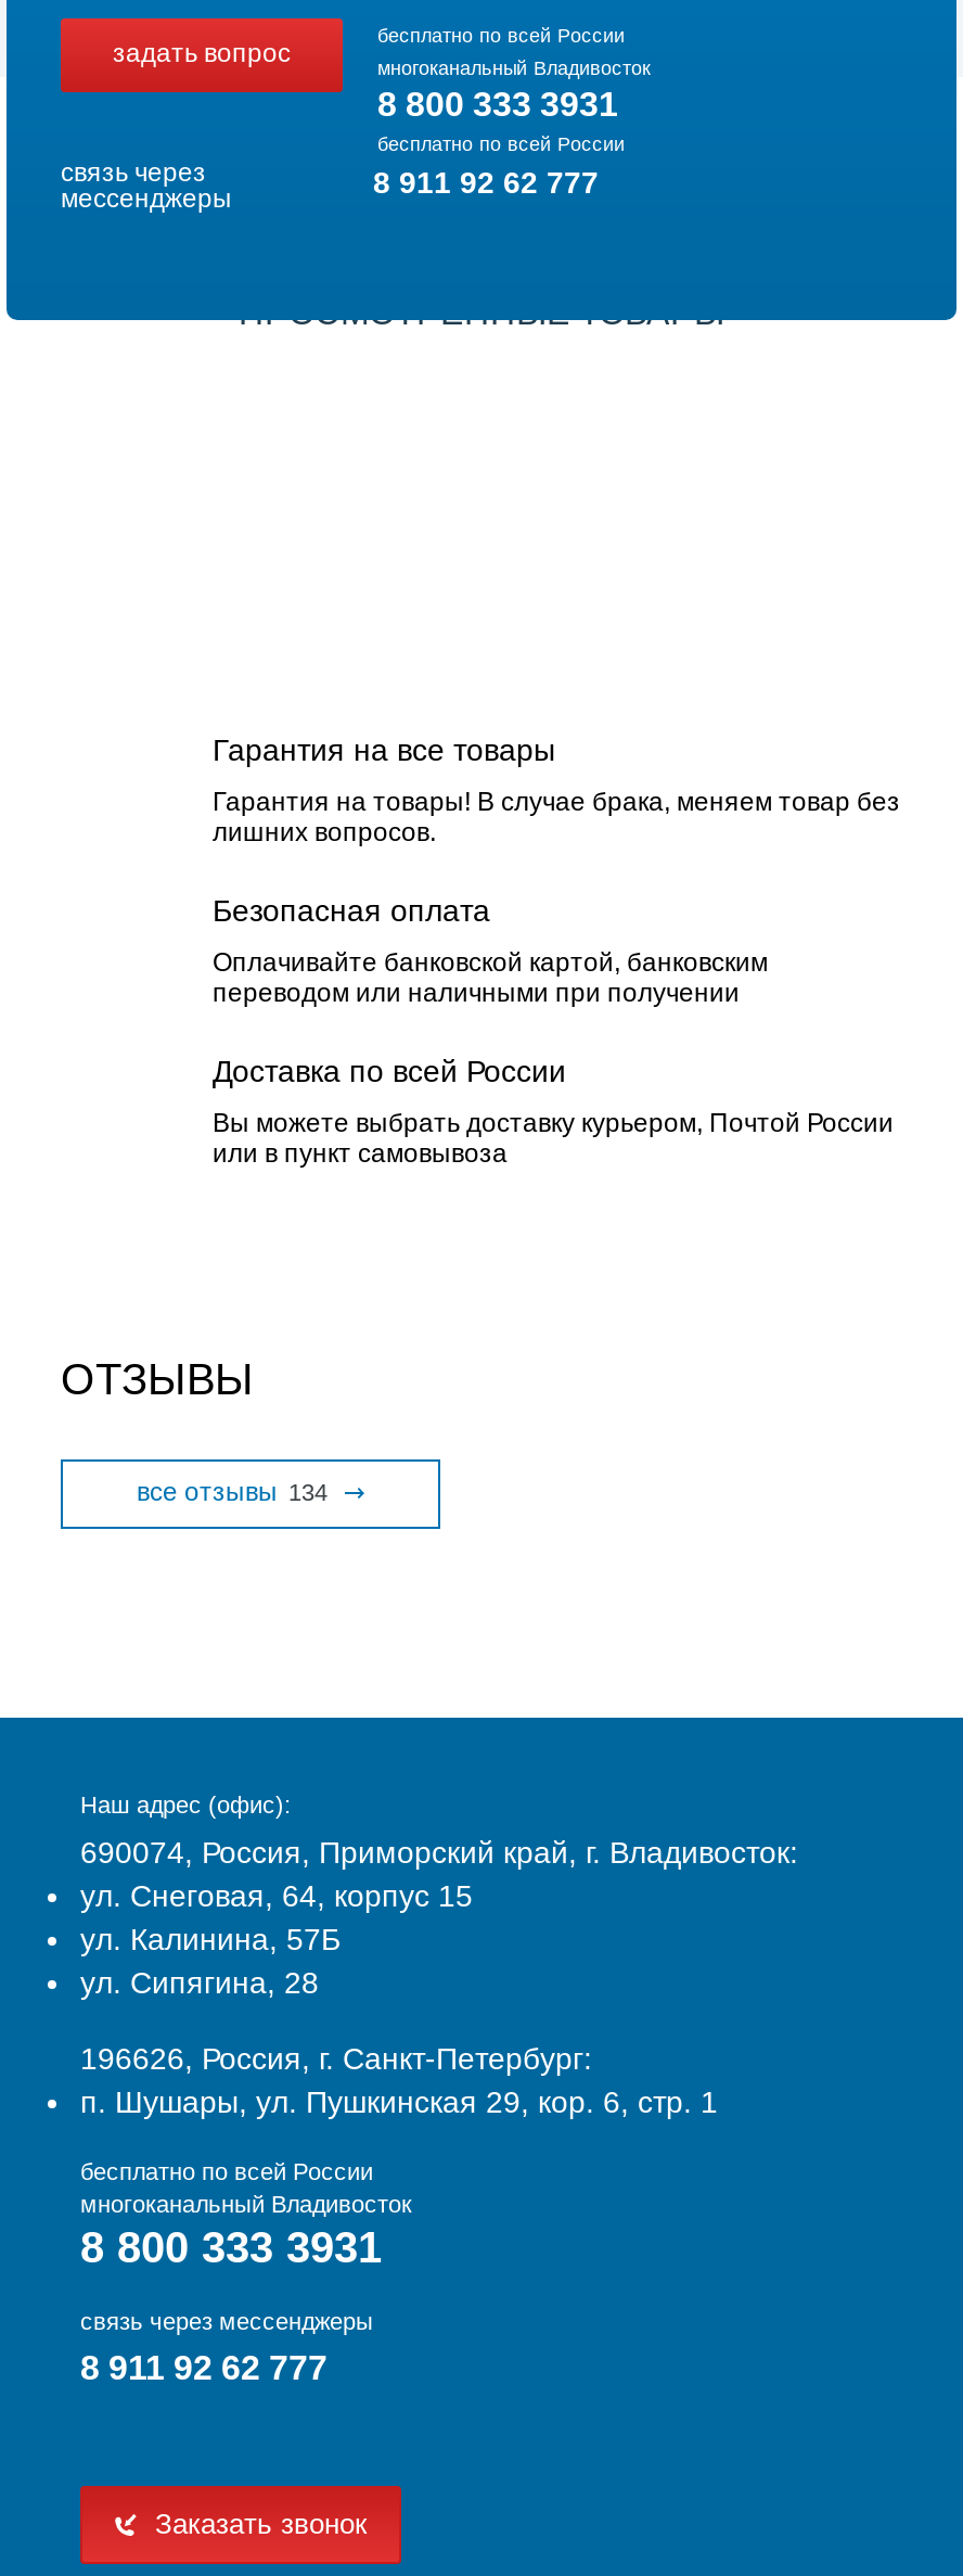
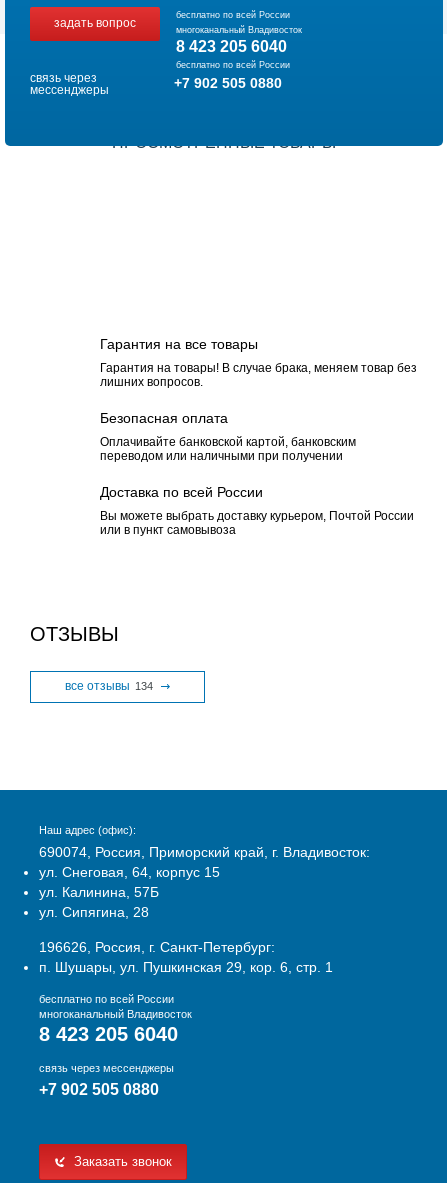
[377,86,618,123] 8 800 333 3931 -> [176,38,287,55] 8 423 205 6040
[364,165,599,200] 8 911 92 62 777 -> [170,75,282,91] +7 902 505 0880
[80,2223,382,2271] 8 800 333 3931 -> [39,1023,178,1045] 8 423 205 6040
[80,2349,328,2386] 8 911 92 62 777 -> [39,1081,159,1098] +7 902 505 0880

